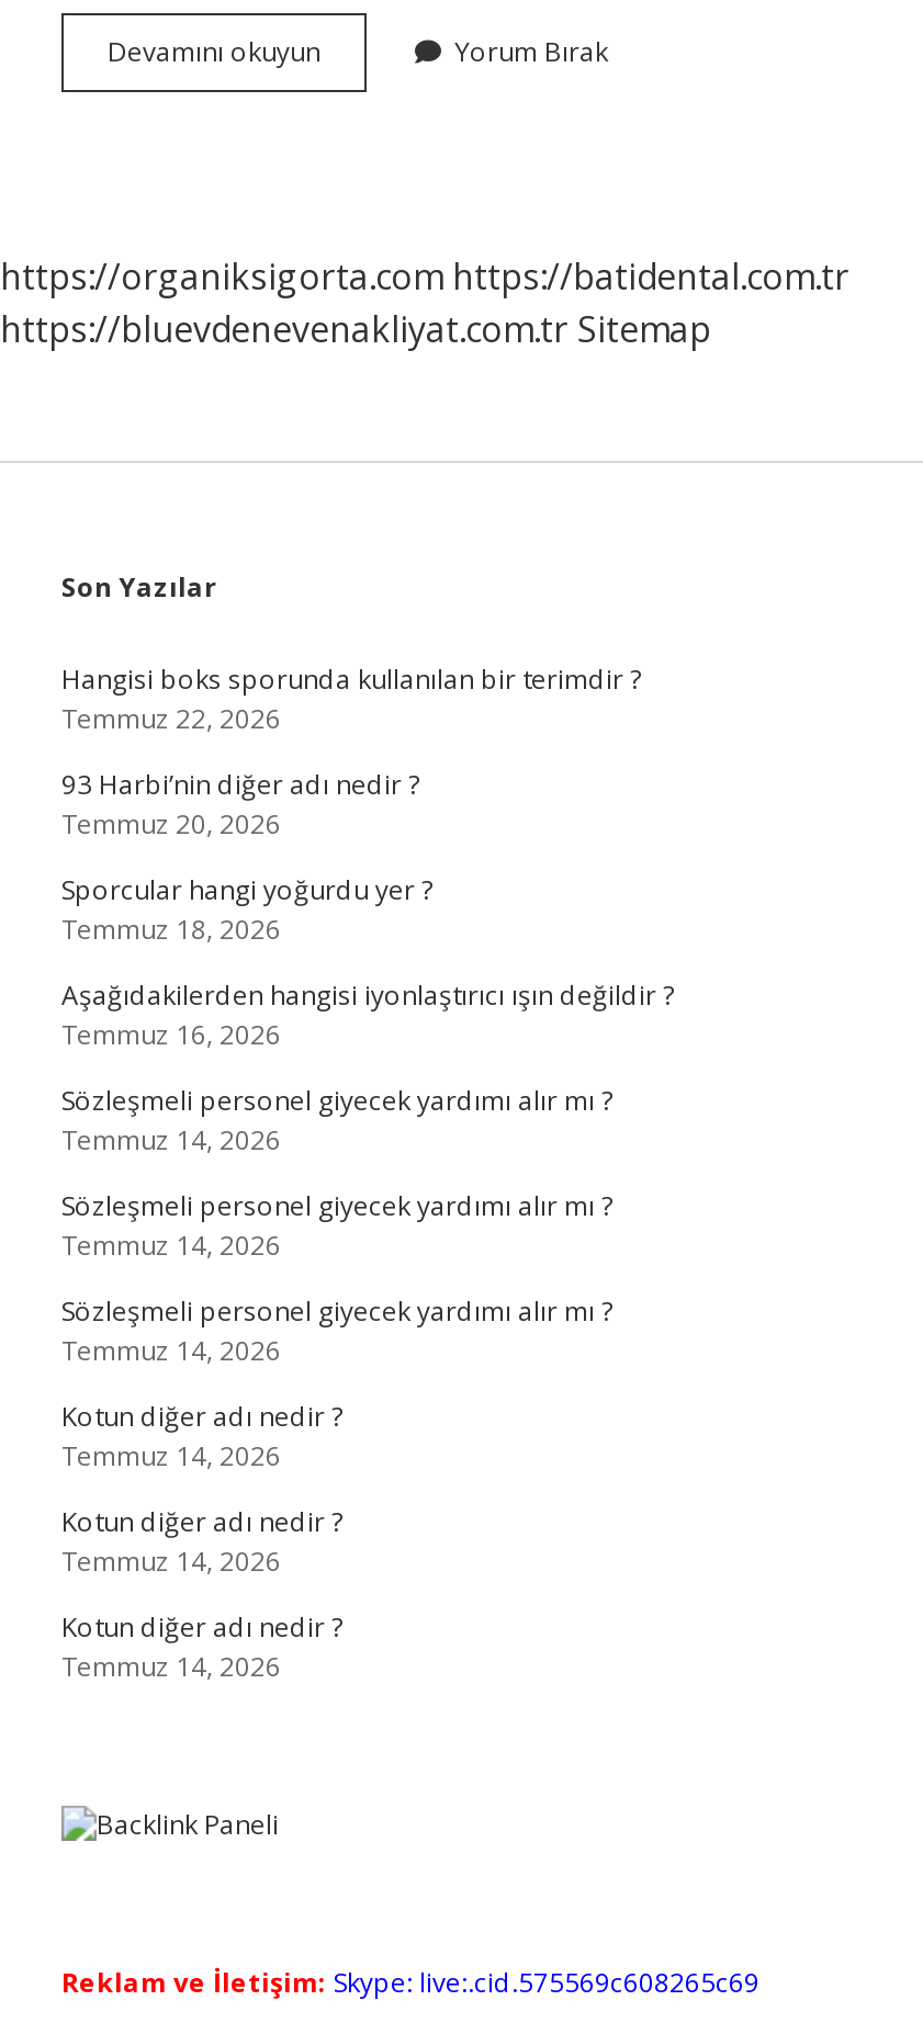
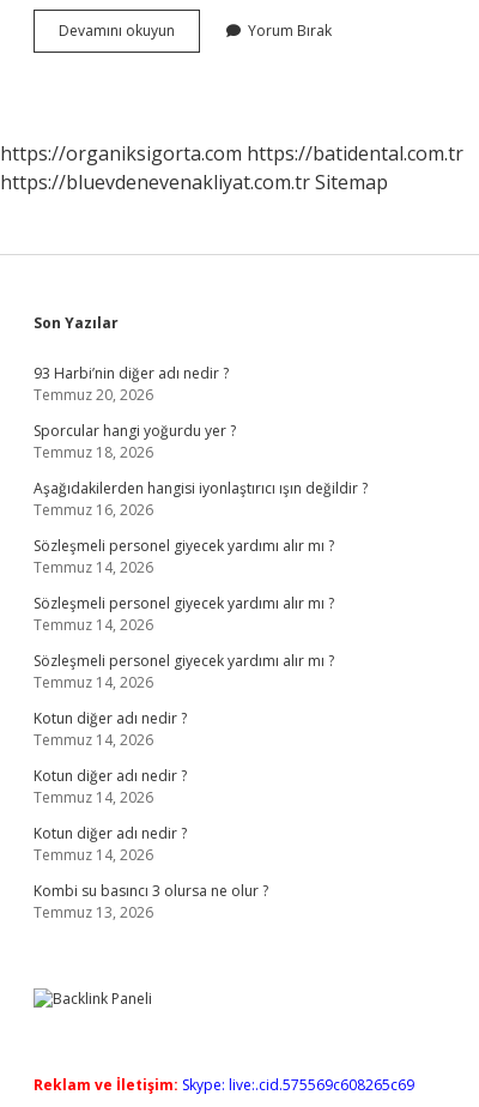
[61,660,641,737] Hangisi boks sporunda kullanılan bir terimdir ? | Temmuz 22, 2026 -> none
moved [61,766,674,1685] -> [34,363,368,865]: 93 Harbi’nin diğer adı nedir ? | Temmuz 20, 2026 | Sporcular hangi yoğurdu yer ? | ... | Kotun diğer adı nedir ? | Temmuz 14, 2026
none -> [34,881,268,922] Kombi su basıncı 3 olursa ne olur ? | Temmuz 13, 2026

